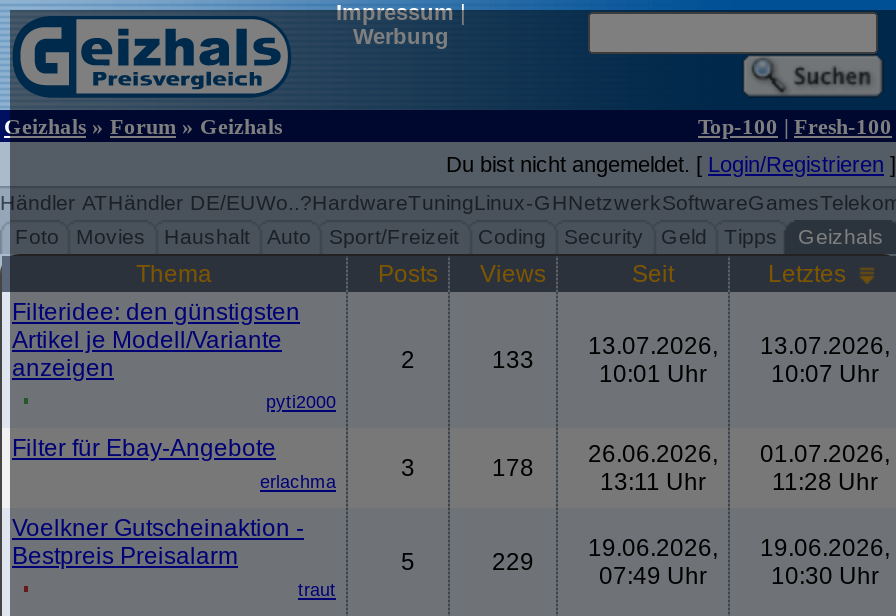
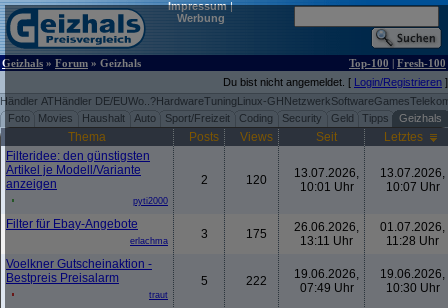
[492,332,890,374] 133 13.07.2026, 13.07.2026, -> [246,166,445,187] 120 13.07.2026, 13.07.2026,
[492,440,890,482] 178 26.06.2026, 01.07.2026, -> [246,220,445,241] 175 26.06.2026, 01.07.2026,
[492,534,890,576] 229 19.06.2026, 19.06.2026, -> [246,267,445,288] 222 19.06.2026, 19.06.2026,

